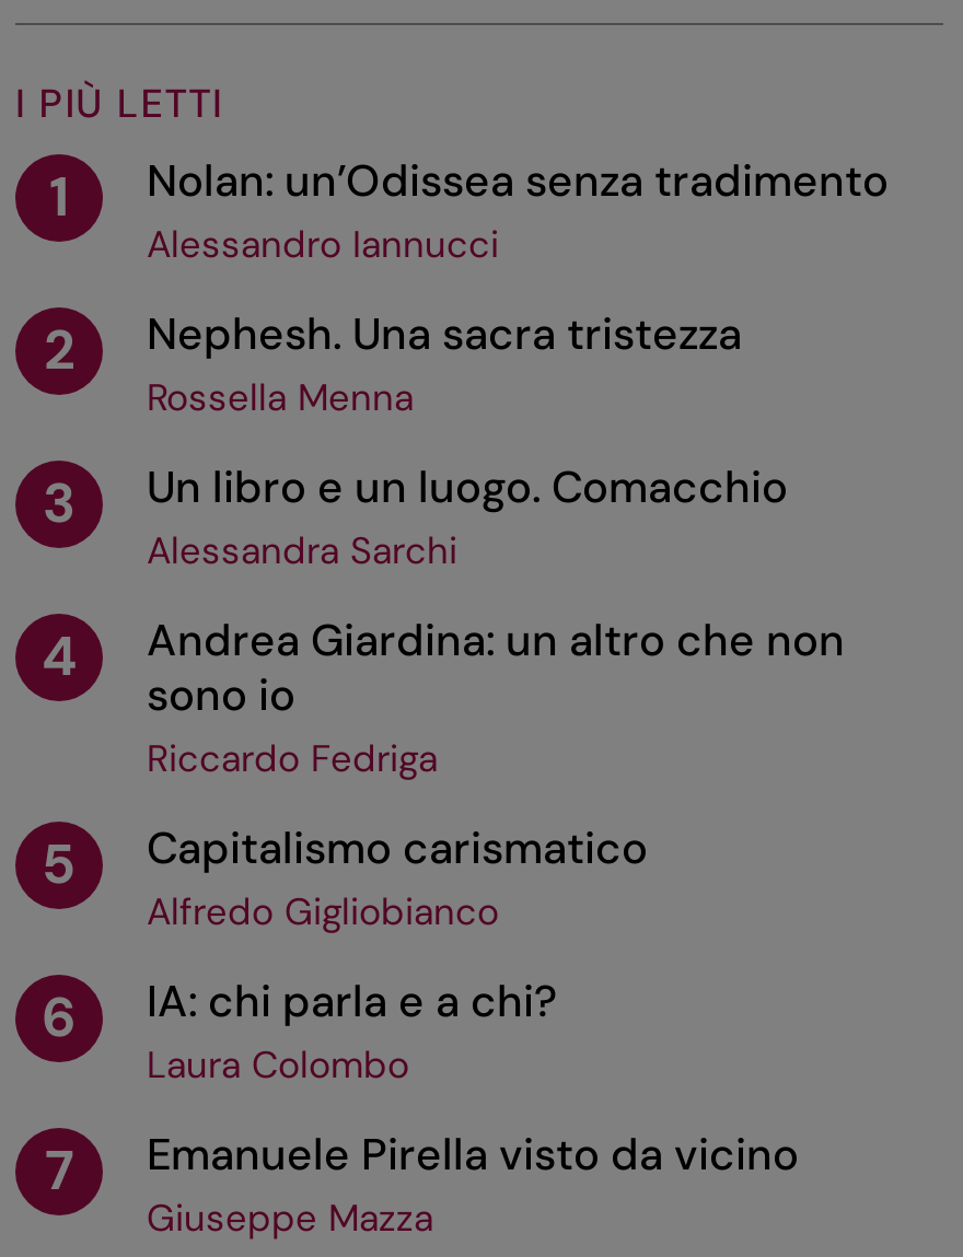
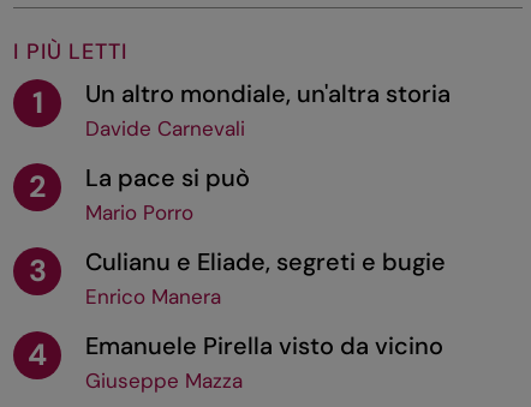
[147,151,889,267] Nolan: un’Odissea senza tradimento | Alessandro Iannucci -> [85,78,451,141] Un altro mondiale, un'altra storia | Davide Carnevali
[147,304,742,420] Nephesh. Una sacra tristezza | Rossella Menna -> [85,162,250,225] La pace si può | Mario Porro
[147,458,788,573] Un libro e un luogo. Comacchio | Alessandra Sarchi -> [85,246,446,309] Culianu e Eliade, segreti e bugie | Enrico Manera
[42,611,845,1206] Andrea Giardina: un altro che non | sono io | Riccardo Fedriga | 5 | Capitalismo carismatico | Alfredo Gigliobianco | 6 | IA: chi parla e a chi? | Laura Colombo | 7 -> none

